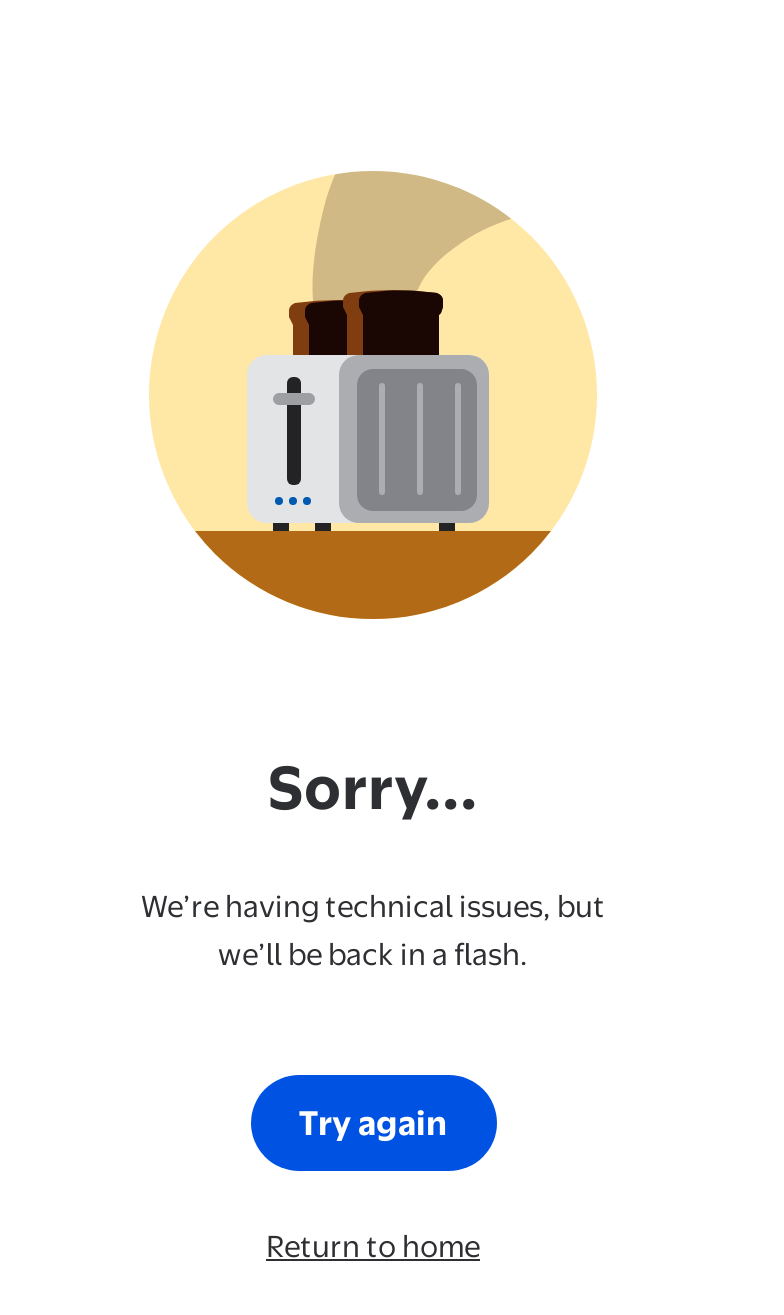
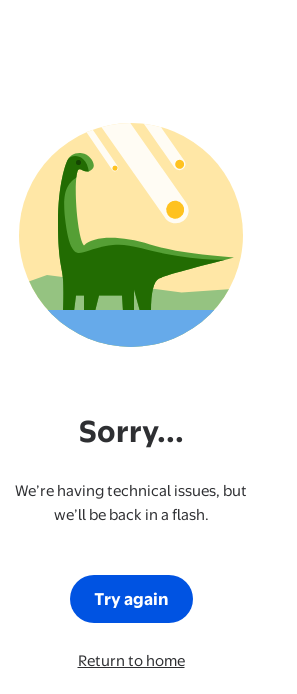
[171,171,571,621] [image] -> [29,124,233,348] [image]

